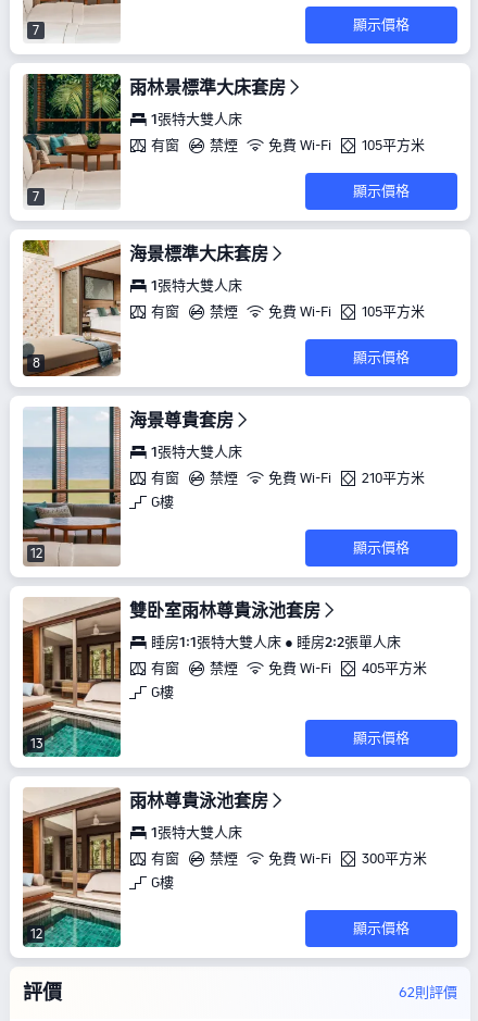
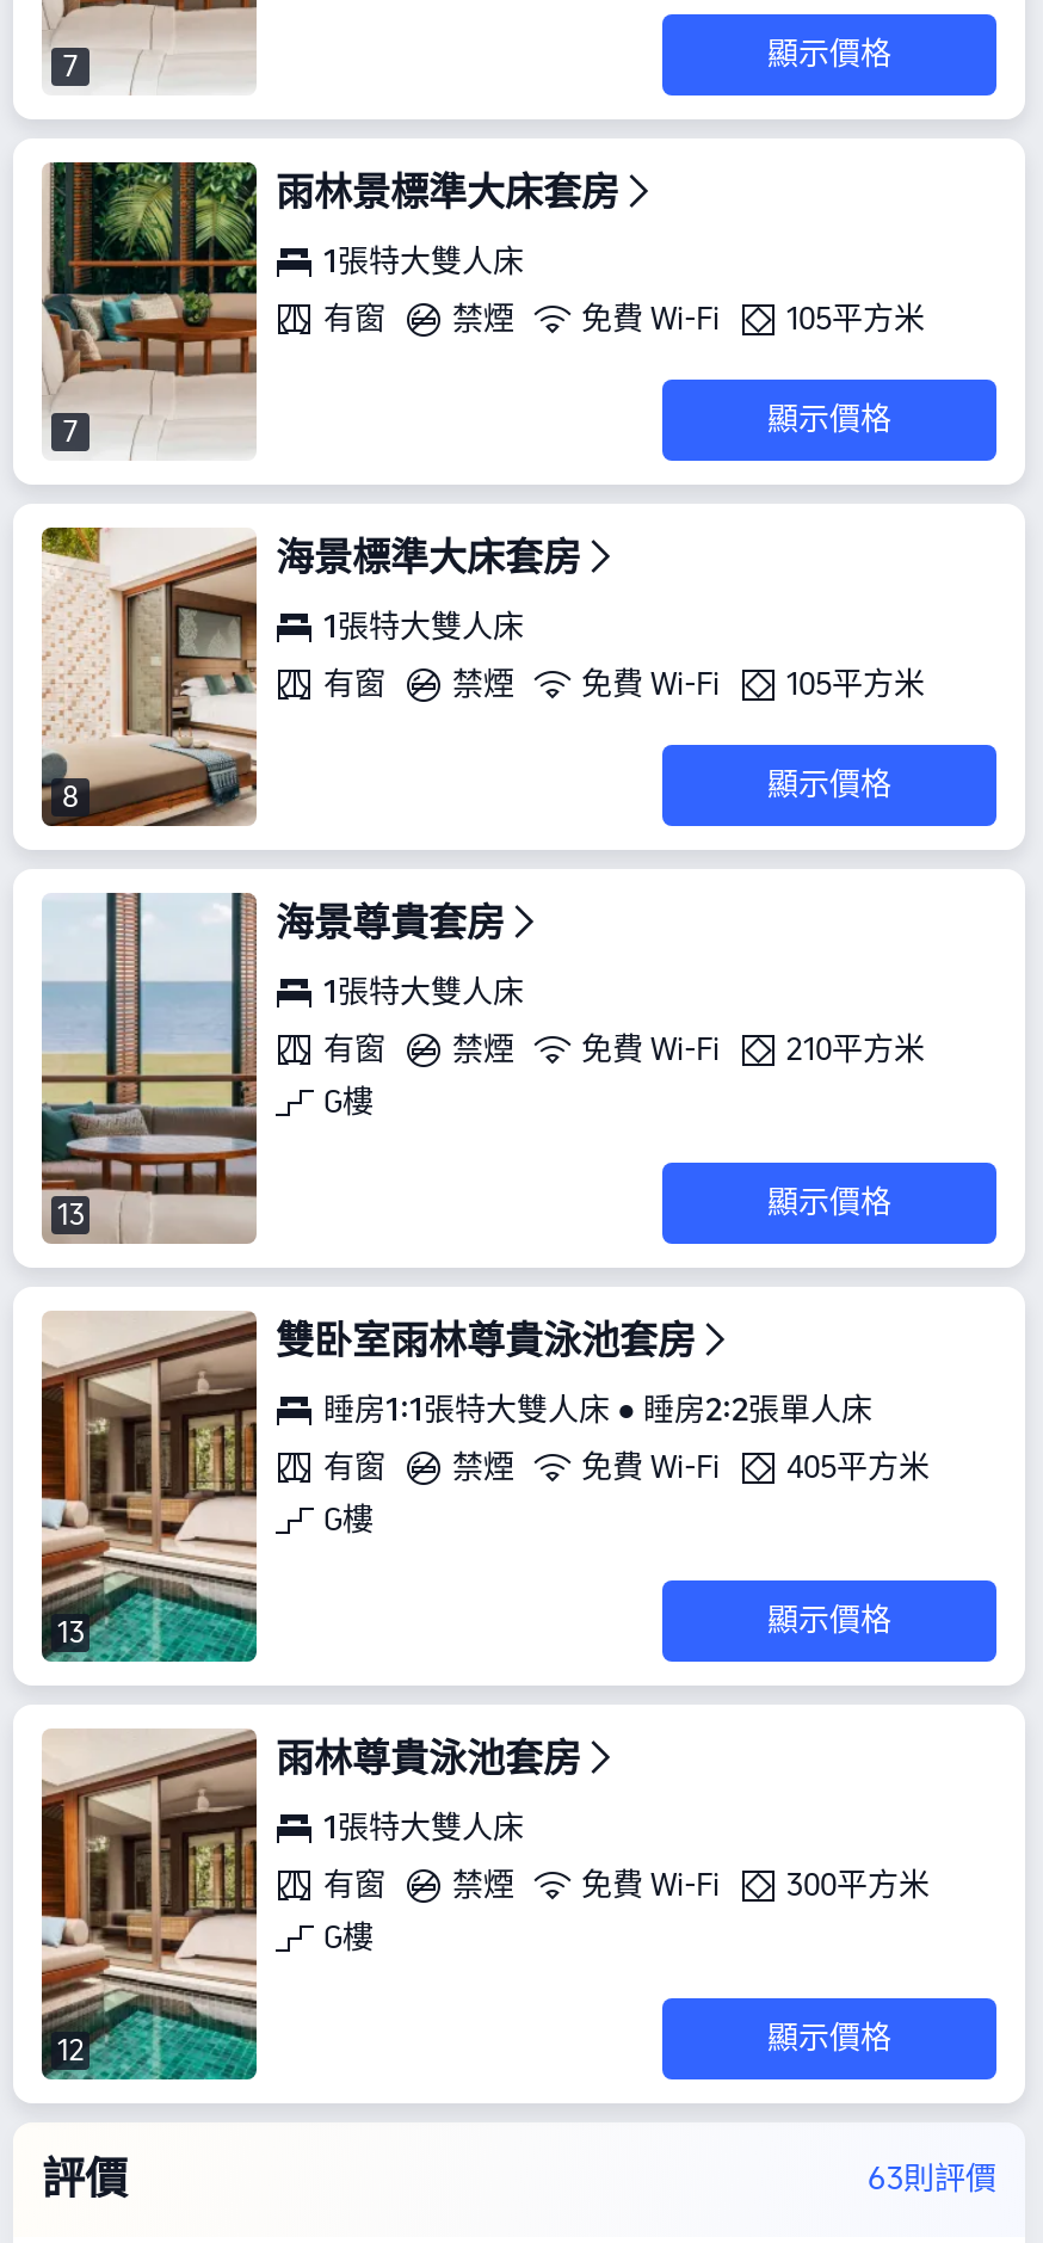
[30,546,42,561] 12 -> [57,1198,84,1232] 13
[399,984,457,1000] 62則評價 -> [868,2161,996,2196] 63則評價

